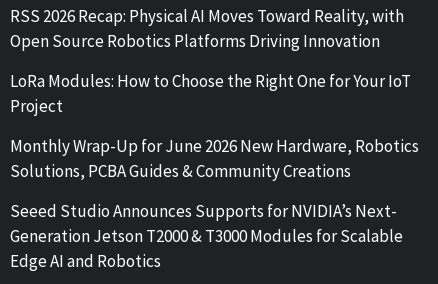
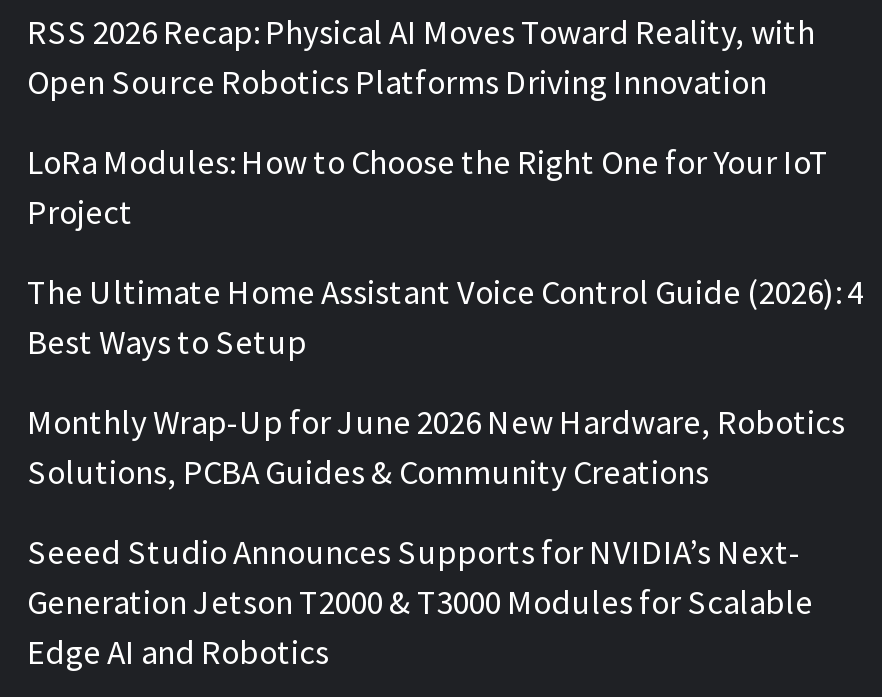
none -> [27,270,863,364] The Ultimate Home Assistant Voice Control Guide (2026): 4 | Best Ways to Setup

